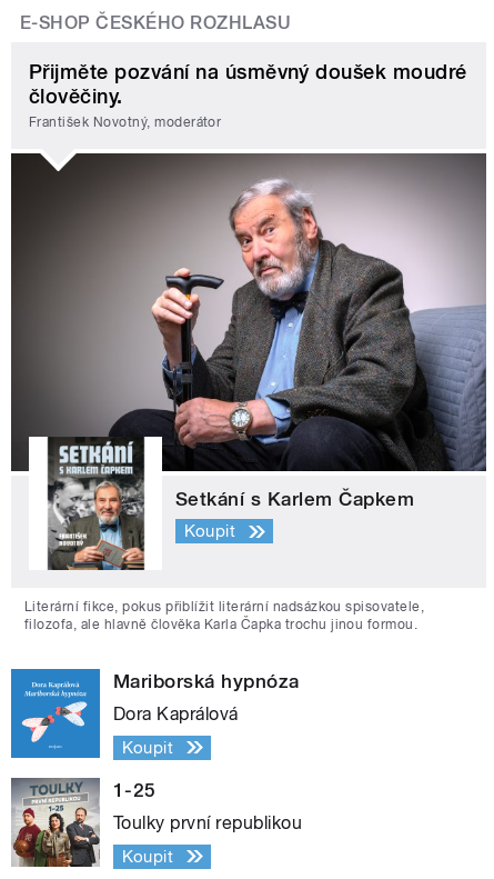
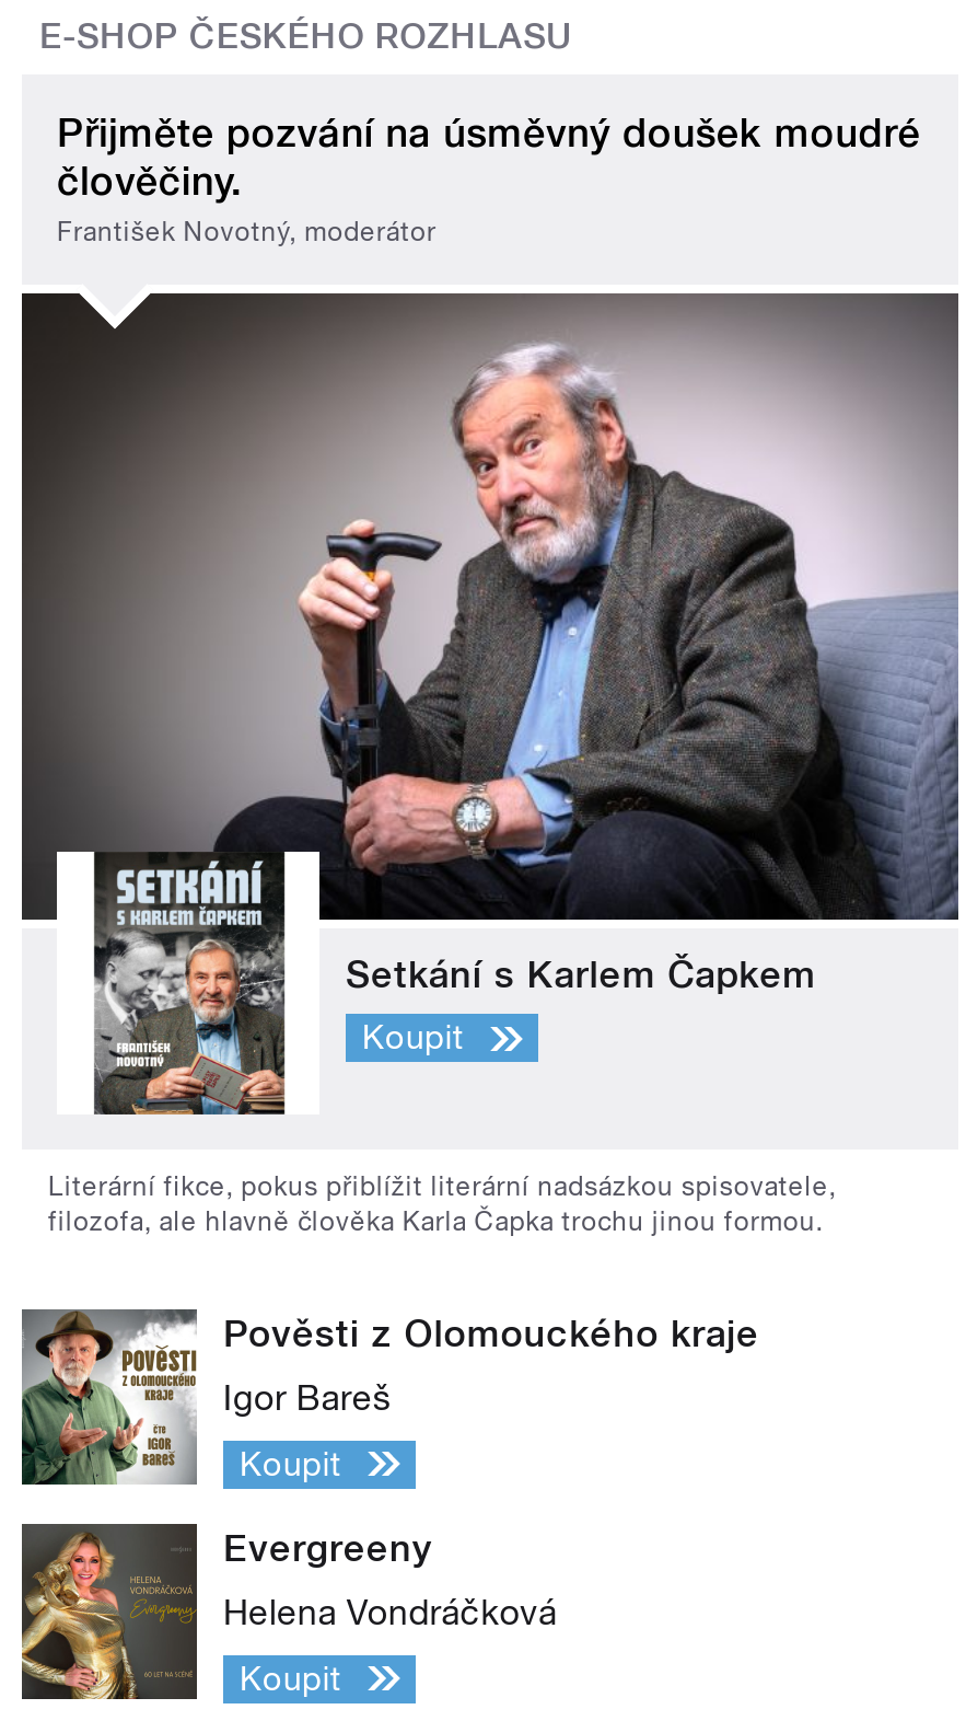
[10,668,299,759] [image] | Mariborská hypnóza -> [20,1307,759,1487] [image] | Pověsti z Olomouckého kraje
[113,703,238,724] Dora Kaprálová -> [223,1377,391,1418] Igor Bareš
[11,778,156,868] [image] | 1-25 -> [22,1525,433,1701] [image] | Evergreeny
[113,812,302,833] Toulky první republikou -> [223,1591,557,1633] Helena Vondráčková

